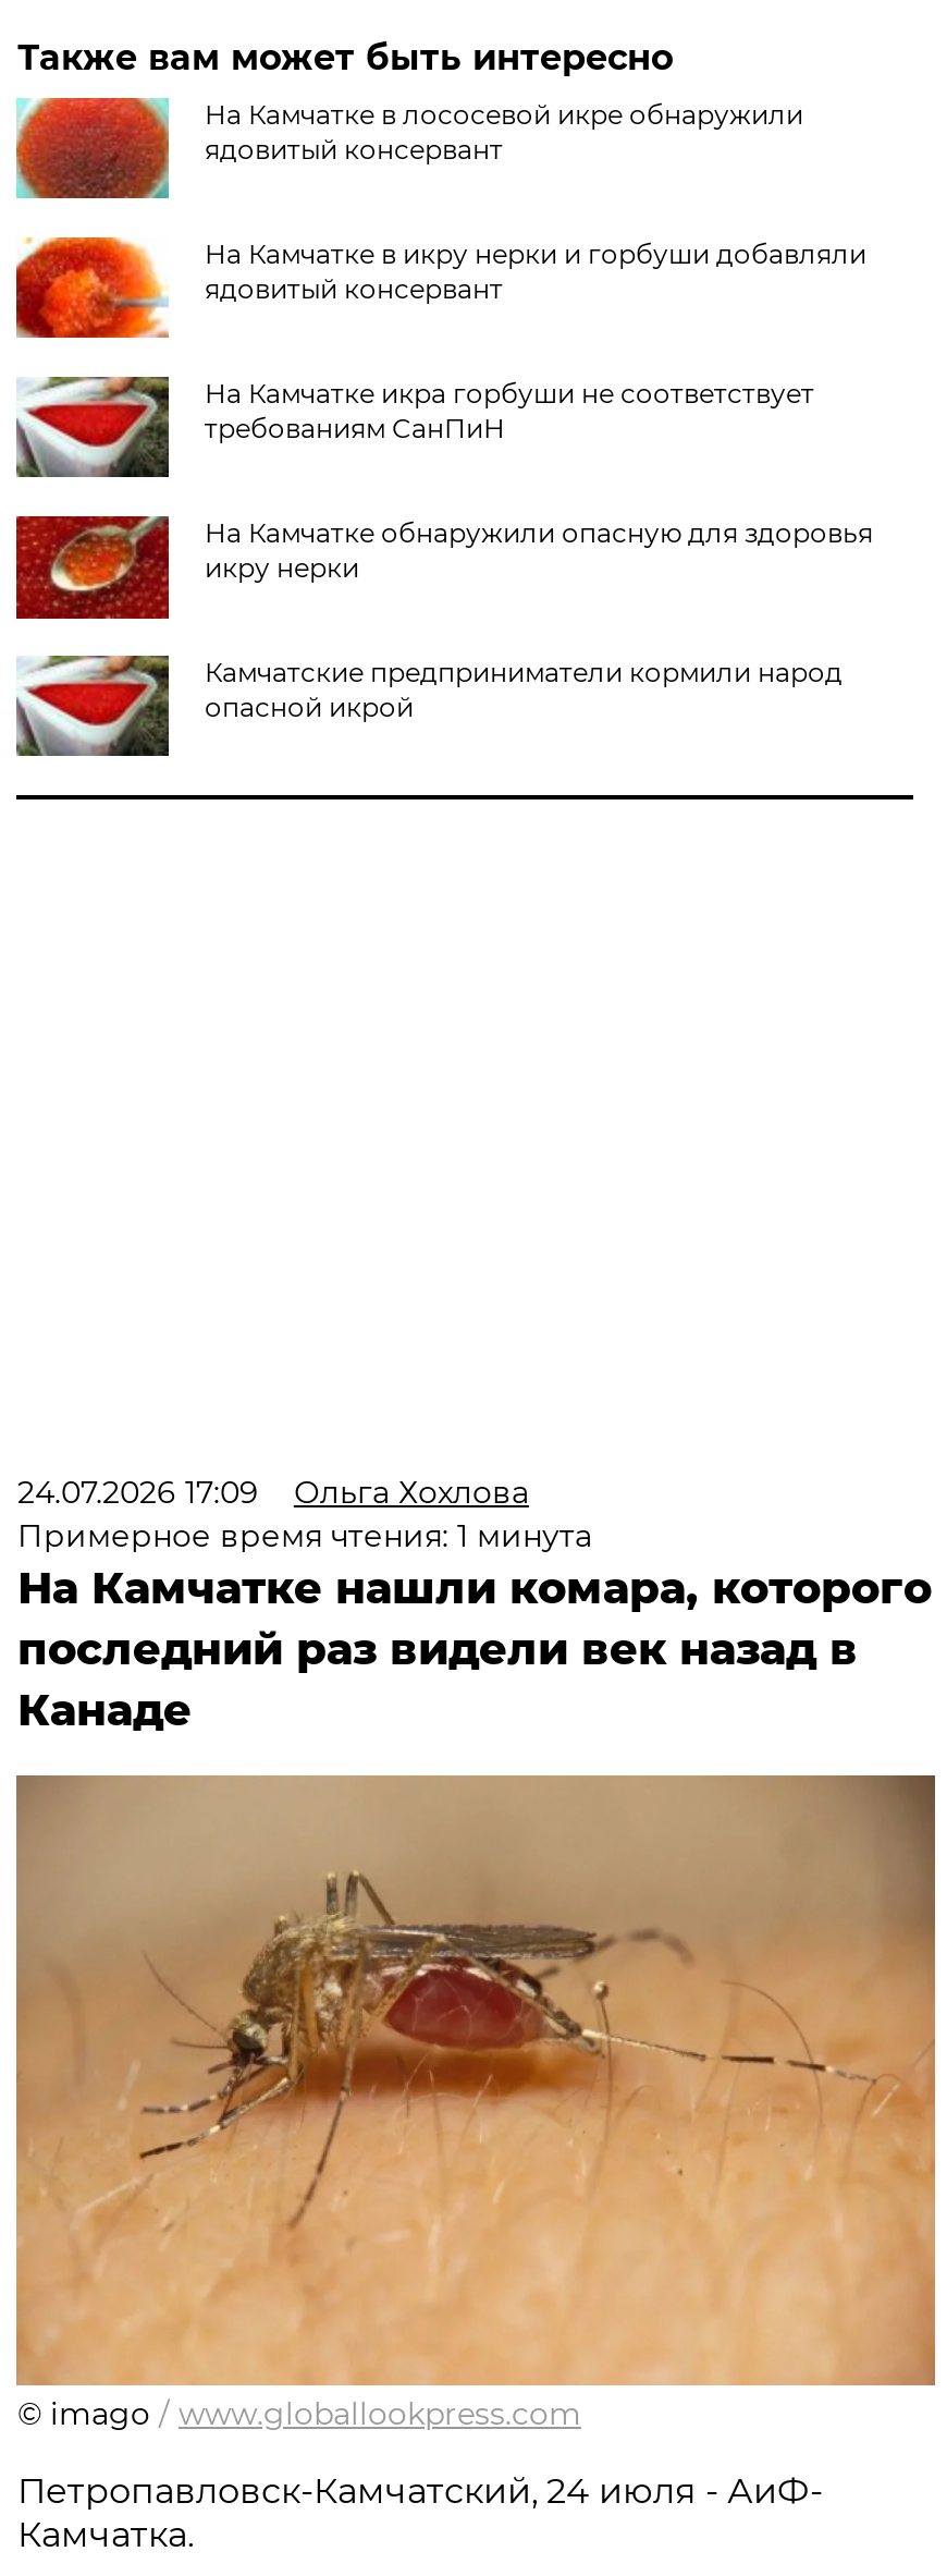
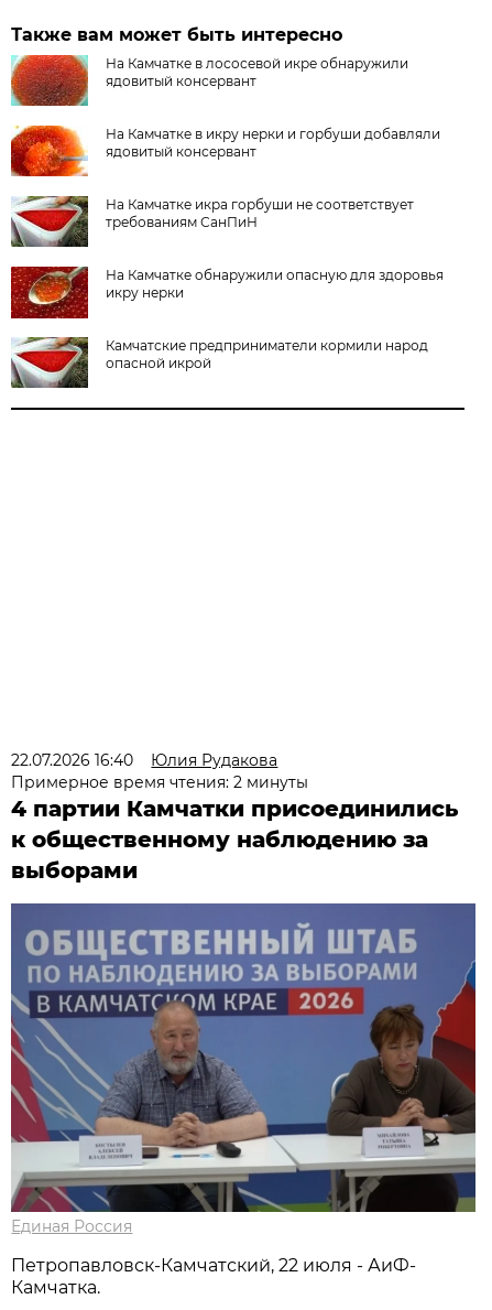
[17,1473,932,1737] 24.07.2026 17:09 | Ольга Хохлова | Примерное время чтения: 1 минута | На Камчатке нашли комара, которого | последний раз видели век назад в | Канаде -> [11,751,458,884] 22.07.2026 16:40 | Юлия Рудакова | Примерное время чтения: 2 минуты | 4 партии Камчатки присоединились | к общественному наблюдению за | выборами
[14,1773,937,2434] [image] | © imago / www.globallookpress.com -> [10,902,477,1236] [image] | Единая Россия
[17,2471,823,2512] Петропавловск-Камчатский, 24 июля - АиФ- -> [11,1255,416,1276] Петропавловск-Камчатский, 22 июля - АиФ-

